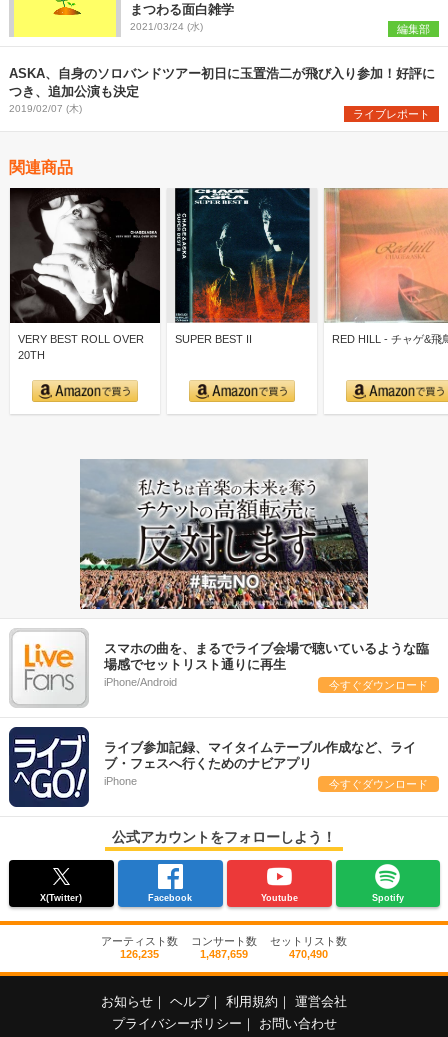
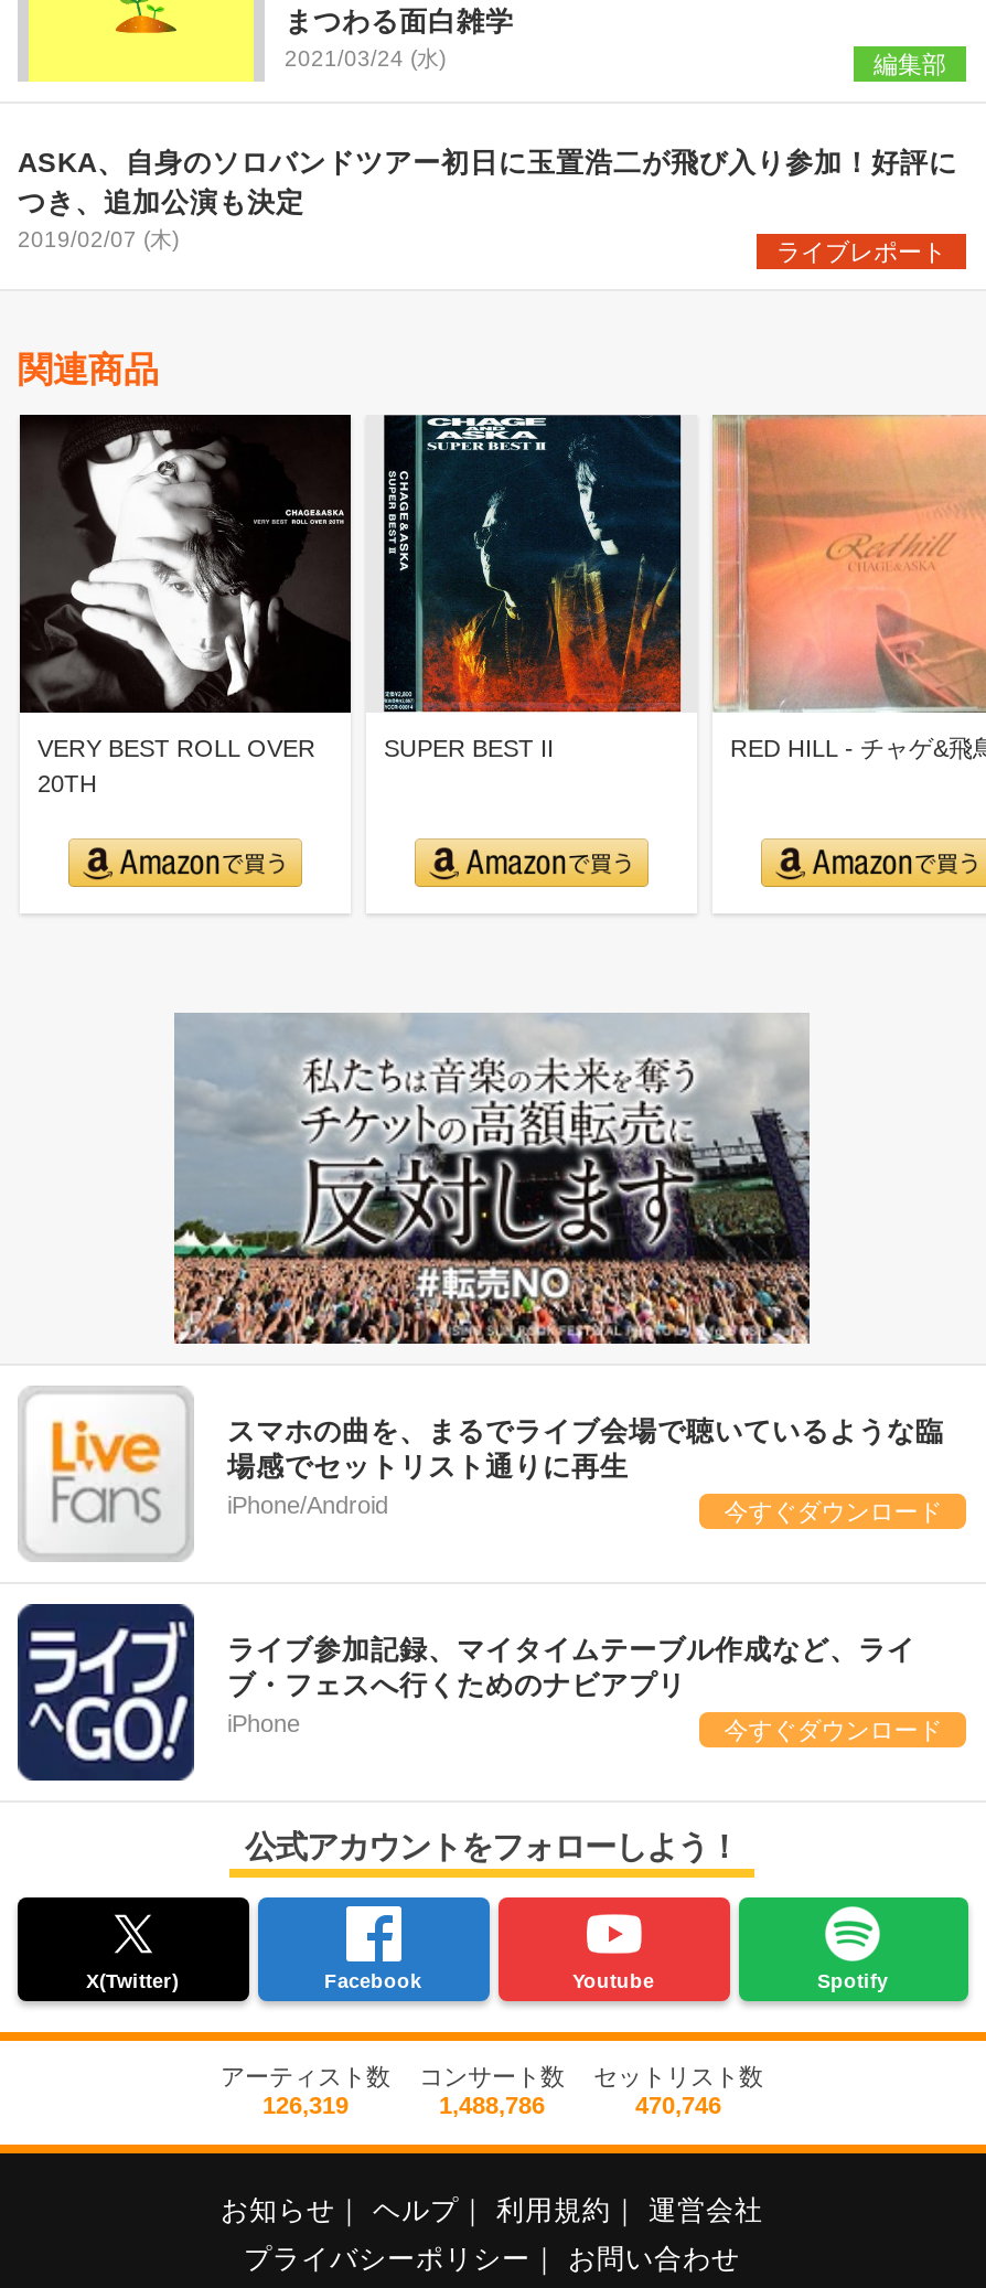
[120,948,159,960] 126,235 -> [262,2093,349,2119] 126,319
[200,948,248,960] 1,487,659 -> [439,2093,545,2119] 1,488,786
[289,948,328,960] 470,490 -> [635,2093,721,2119] 470,746

